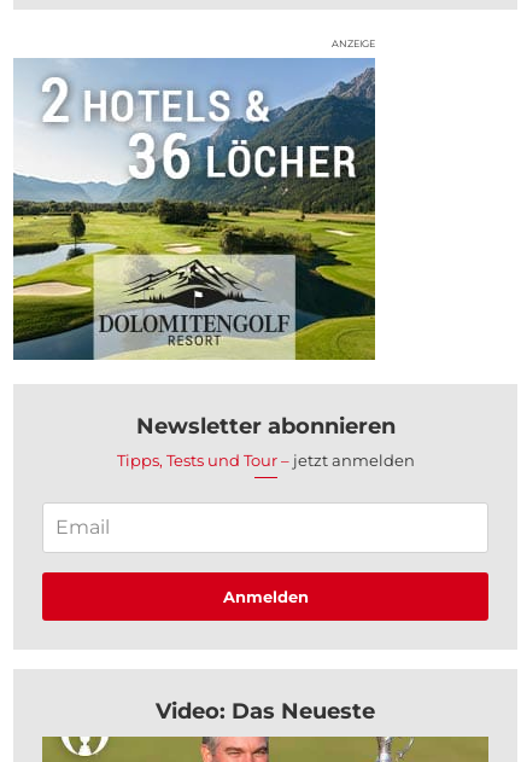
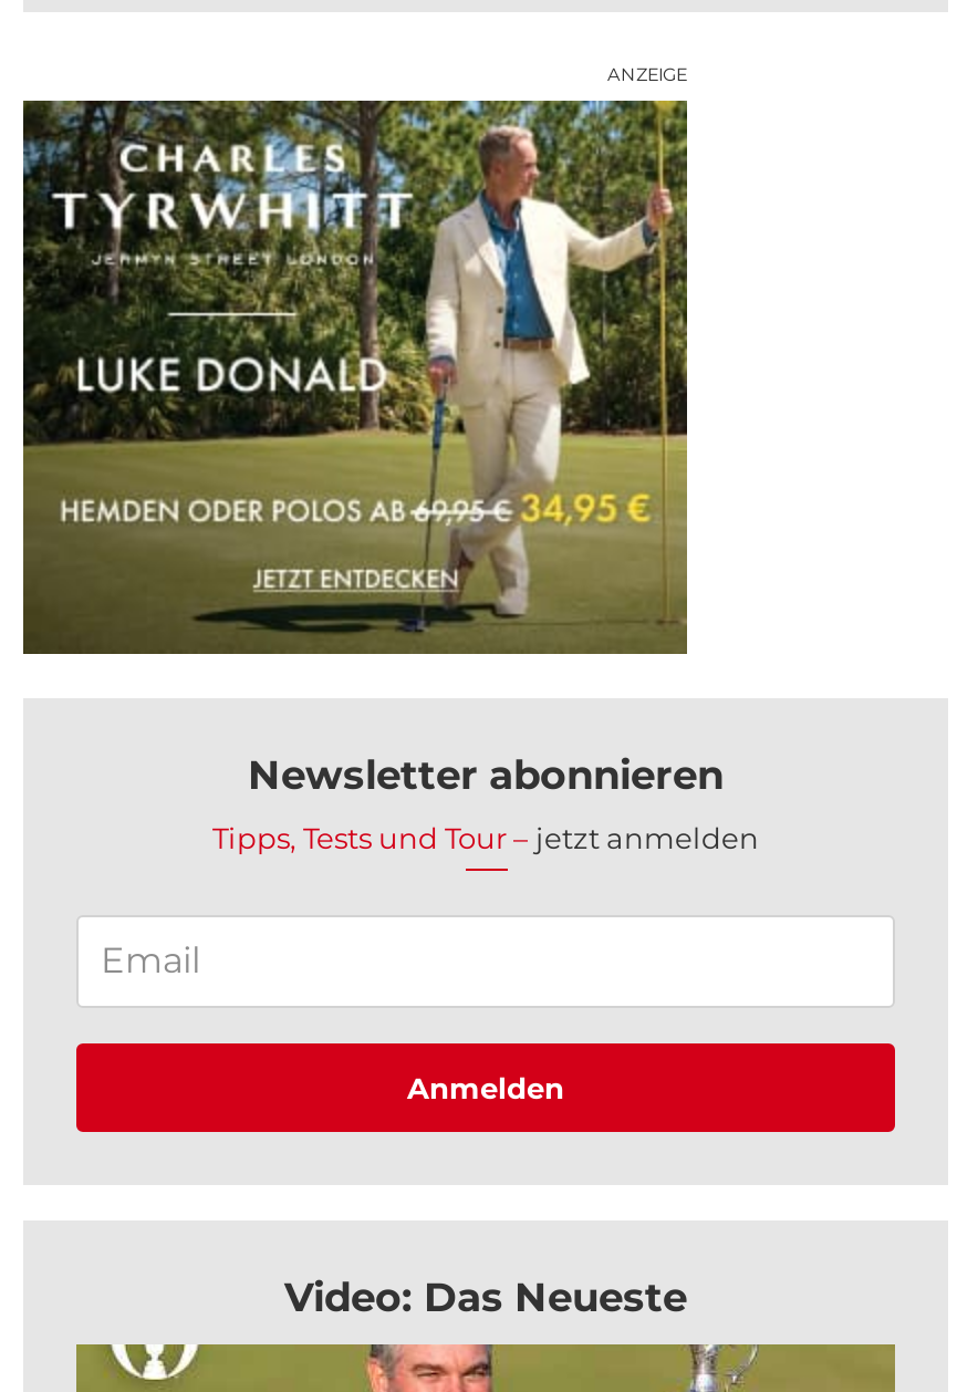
[12,57,376,361] [image] -> [21,97,689,655] [image]

